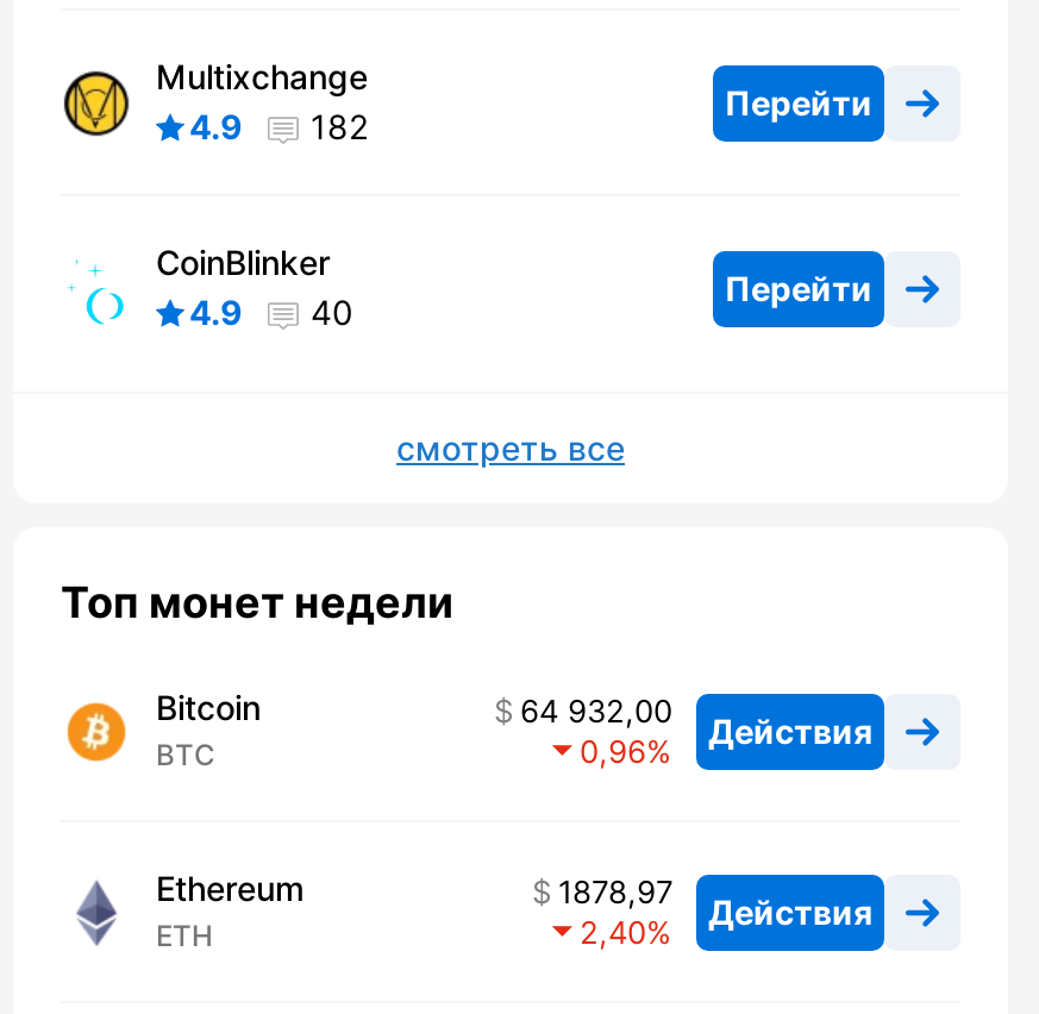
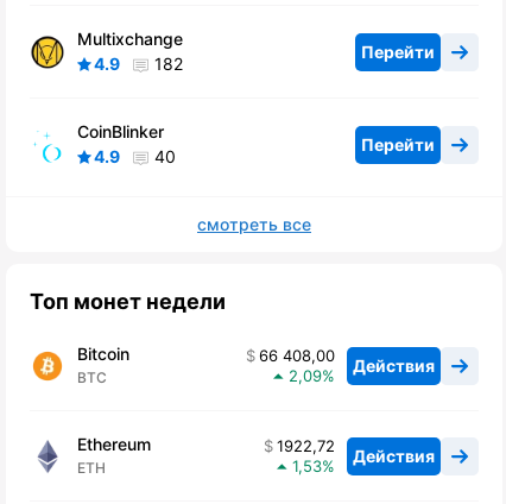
[520,692,872,751] 64 932,00 Действия -> [259,346,435,376] 66 408,00 Действия
[580,733,646,771] 0,96 -> [289,367,322,386] 2,09
[558,873,872,932] 1878,97 Действия -> [277,437,435,466] 1922,72 Действия
[580,914,646,952] 2,40 -> [292,457,322,476] 1,53

